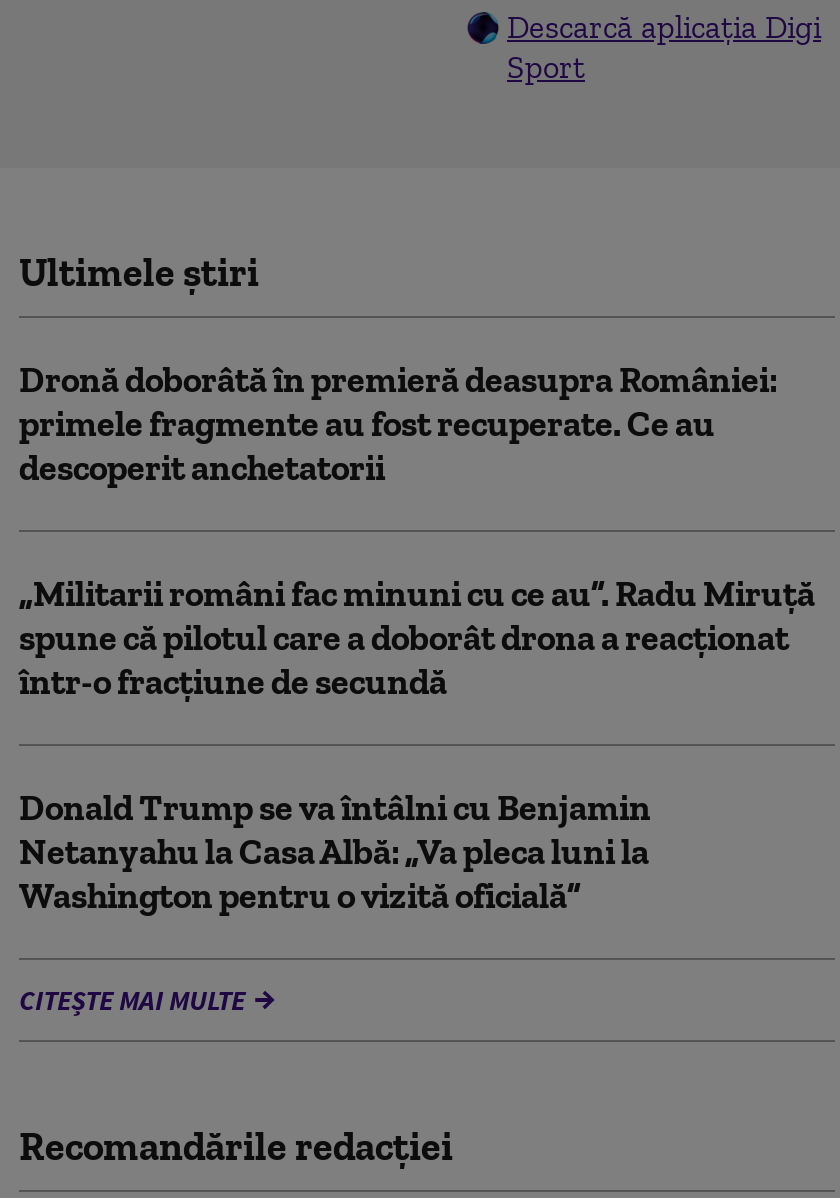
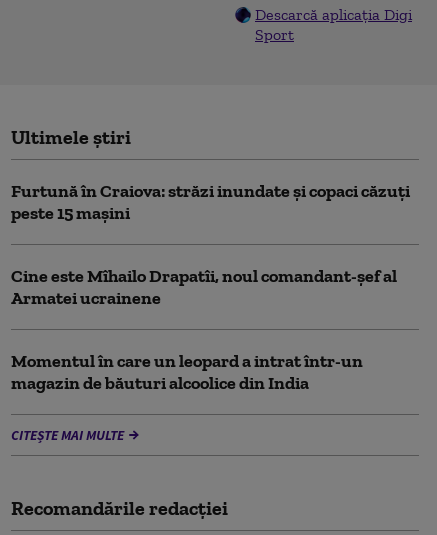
[19,359,777,491] Dronă doborâtă în premieră deasupra României: | primele fragmente au fost recuperate. Ce au | descoperit anchetatorii -> [11,179,410,223] Furtună în Craiova: străzi inundate și copaci căzuți | peste 15 mașini
[19,573,815,705] „Militarii români fac minuni cu ce au”. Radu Miruță | spune că pilotul care a doborât drona a reacționat | într-o fracțiune de secundă -> [11,264,397,308] Cine este Mîhailo Drapatîi, noul comandant-şef al | Armatei ucrainene
[19,787,651,919] Donald Trump se va întâlni cu Benjamin | Netanyahu la Casa Albă: „Va pleca luni la | Washington pentru o vizită oficială” -> [11,349,363,393] Momentul în care un leopard a intrat într-un | magazin de băuturi alcoolice din India

